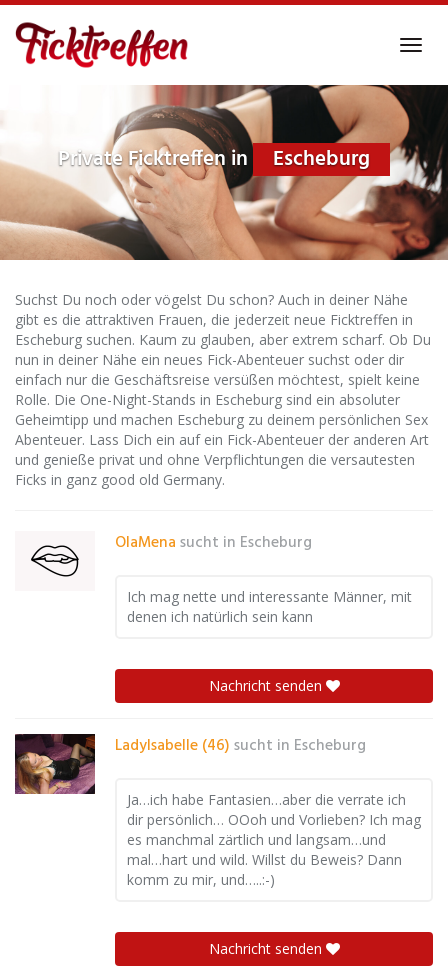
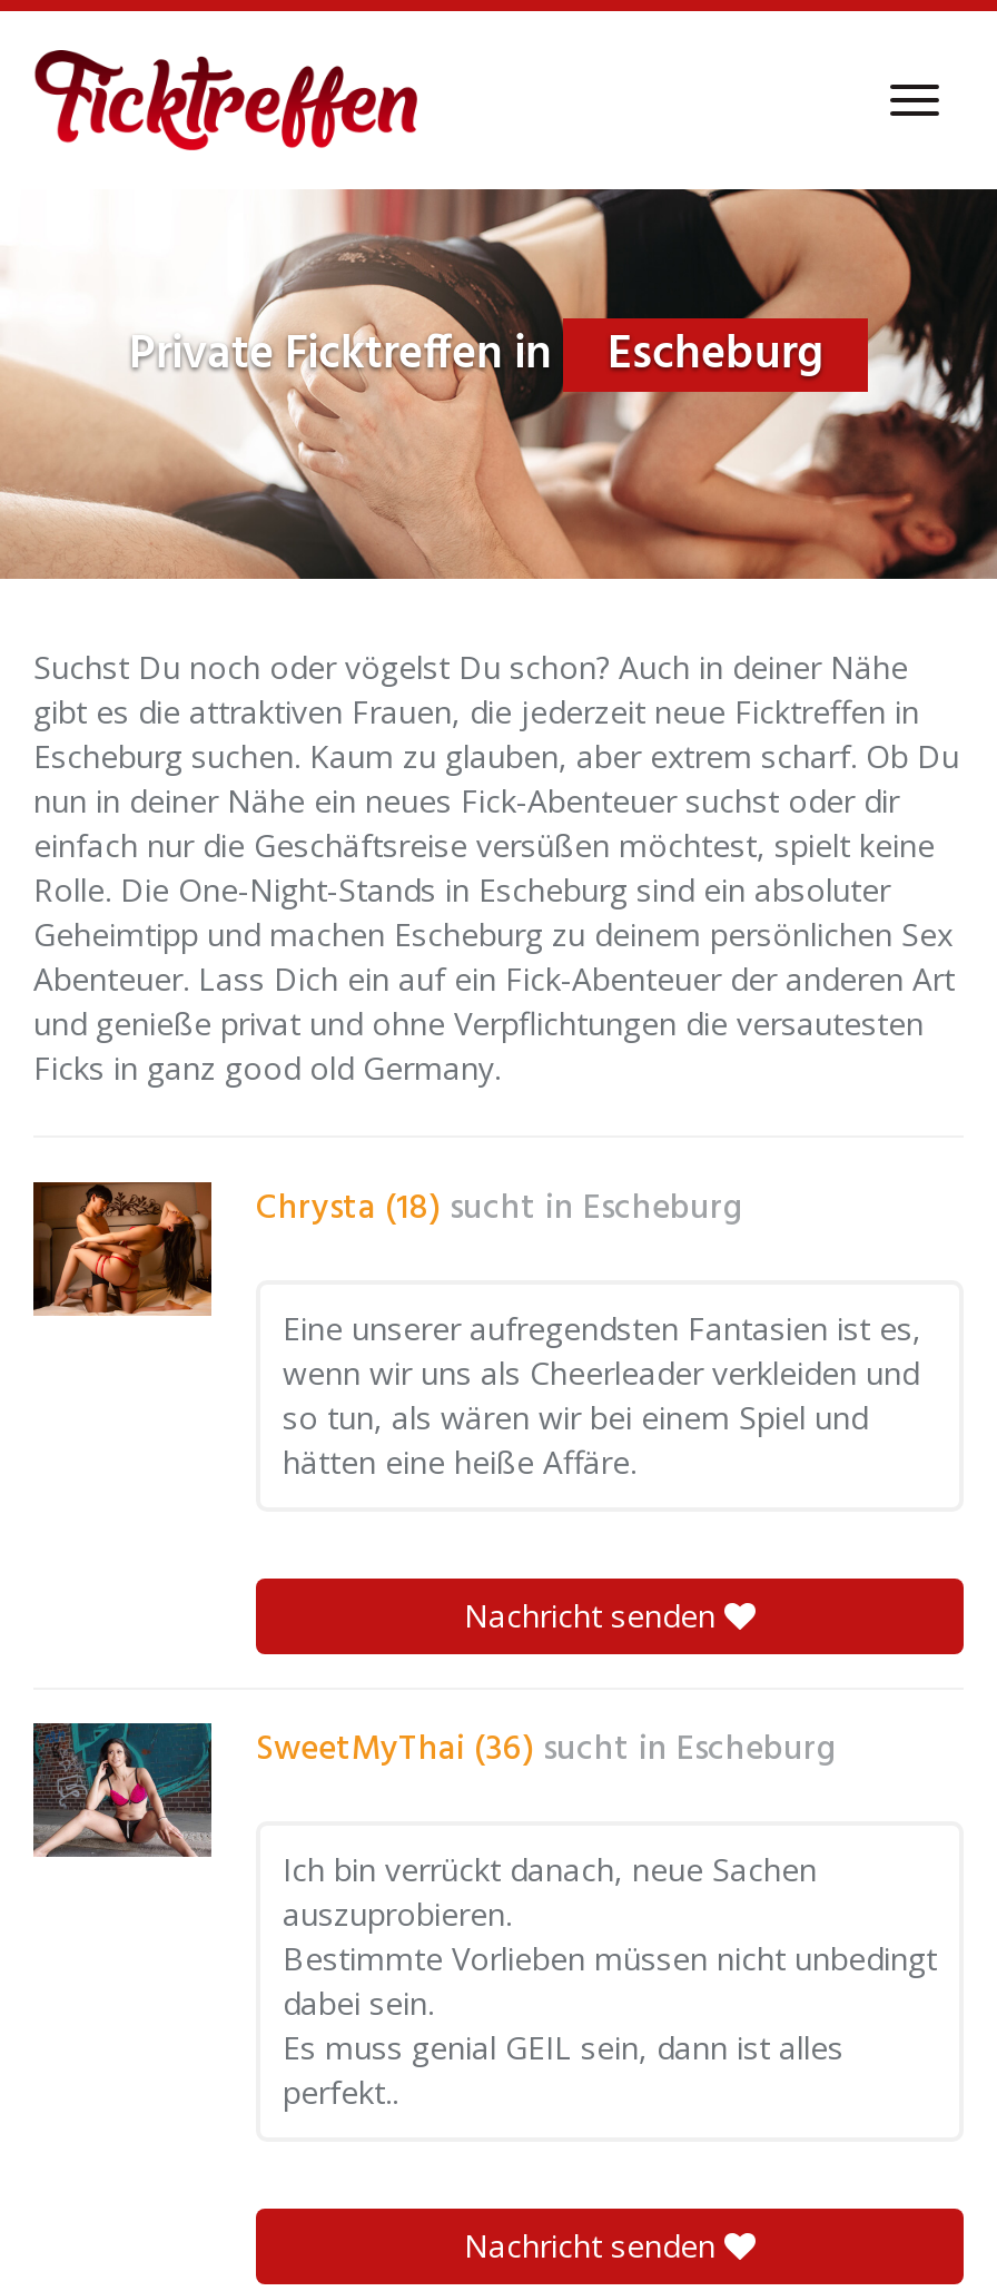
[15,531,312,578] [image] | OlaMena sucht in Escheburg -> [31,1180,743,1316] [image] | Chrysta (18) sucht in Escheburg
[127,587,412,626] Ich mag nette und interessante Männer, mit | denen ich natürlich sein kann -> [283,1307,921,1483] Eine unserer aufregendsten Fantasien ist es, | wenn wir uns als Cheerleader verkleiden und | so tun, als wären wir bei einem Spiel und | hätten eine heiße Affäre.
[15,734,366,795] [image] | LadyIsabelle (46) sucht in Escheburg -> [33,1721,837,1859] [image] | SweetMyThai (36) sucht in Escheburg
[127,790,421,889] Ja…ich habe Fantasien…aber die verrate ich | dir persönlich… OOoh und Vorlieben? Ich mag | es manchmal zärtlich und langsam…und | mal…hart und wild. Willst du Beweis? Dann | komm zu mir, und…..:-) -> [283,1848,937,2113] Ich bin verrückt danach, neue Sachen | auszuprobieren. | Bestimmte Vorlieben müssen nicht unbedingt | dabei sein. | Es muss genial GEIL sein, dann ist alles | perfekt..

